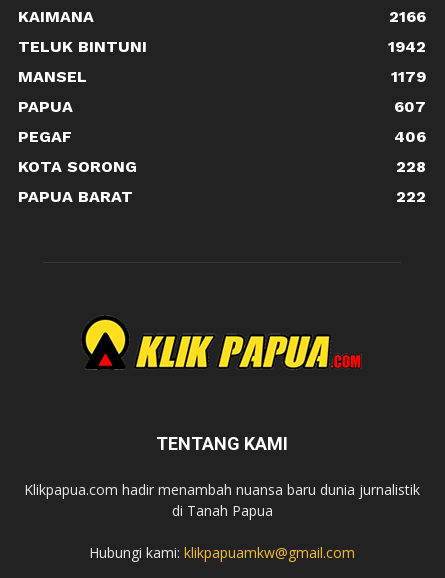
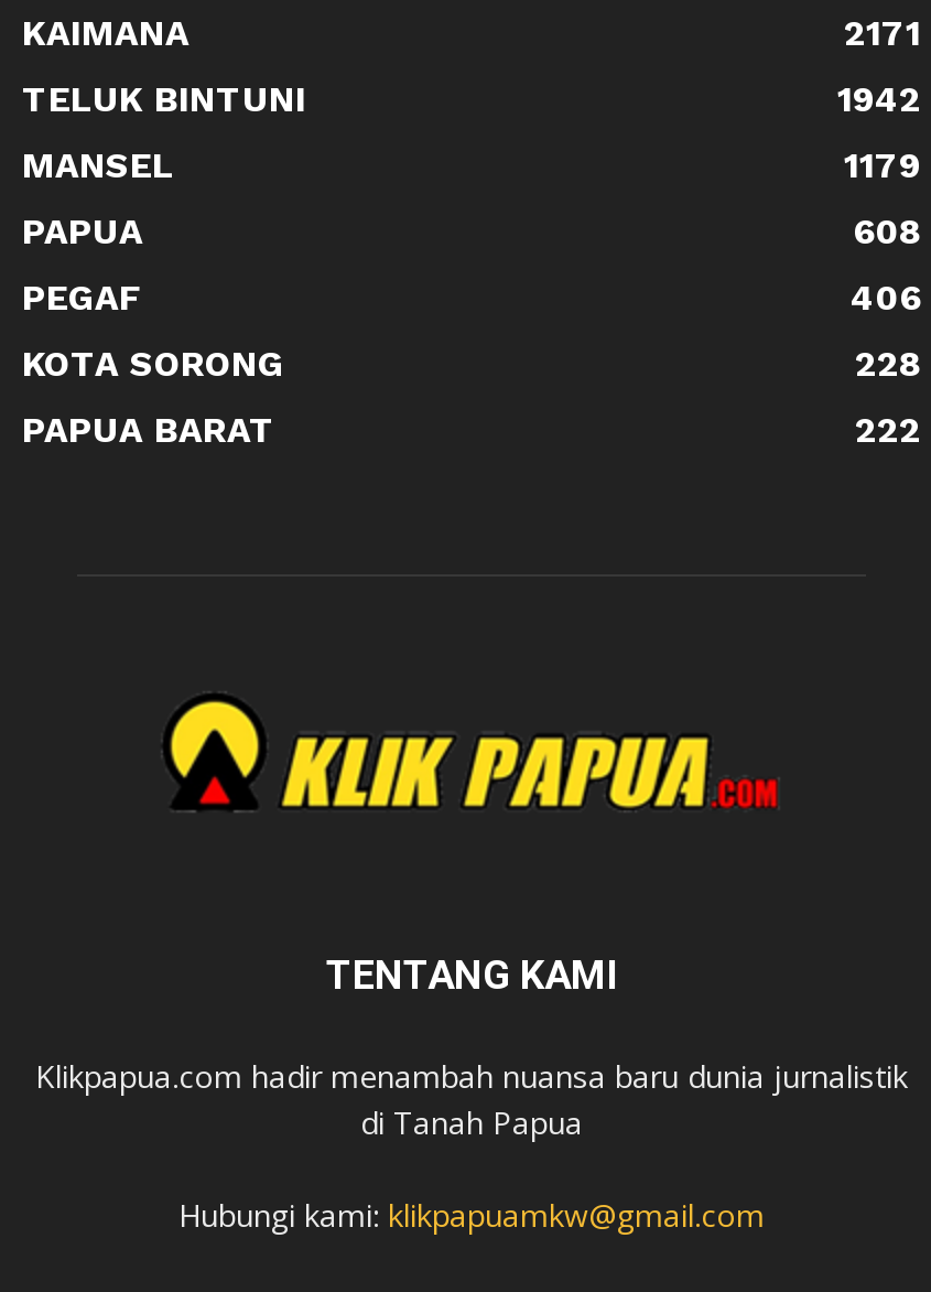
[389,7,426,26] 2166 -> [844,13,921,54] 2171
[394,97,426,116] 607 -> [853,211,921,253] 608

